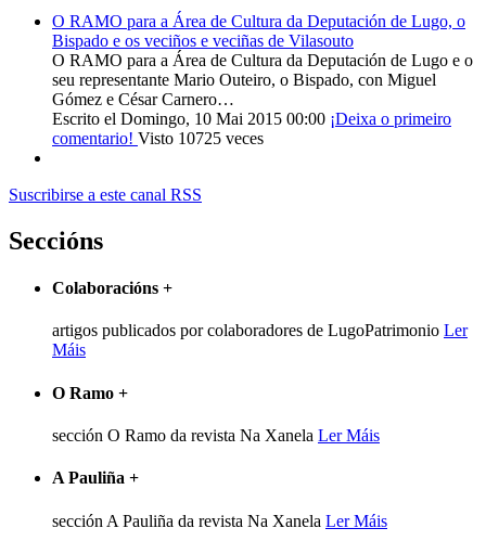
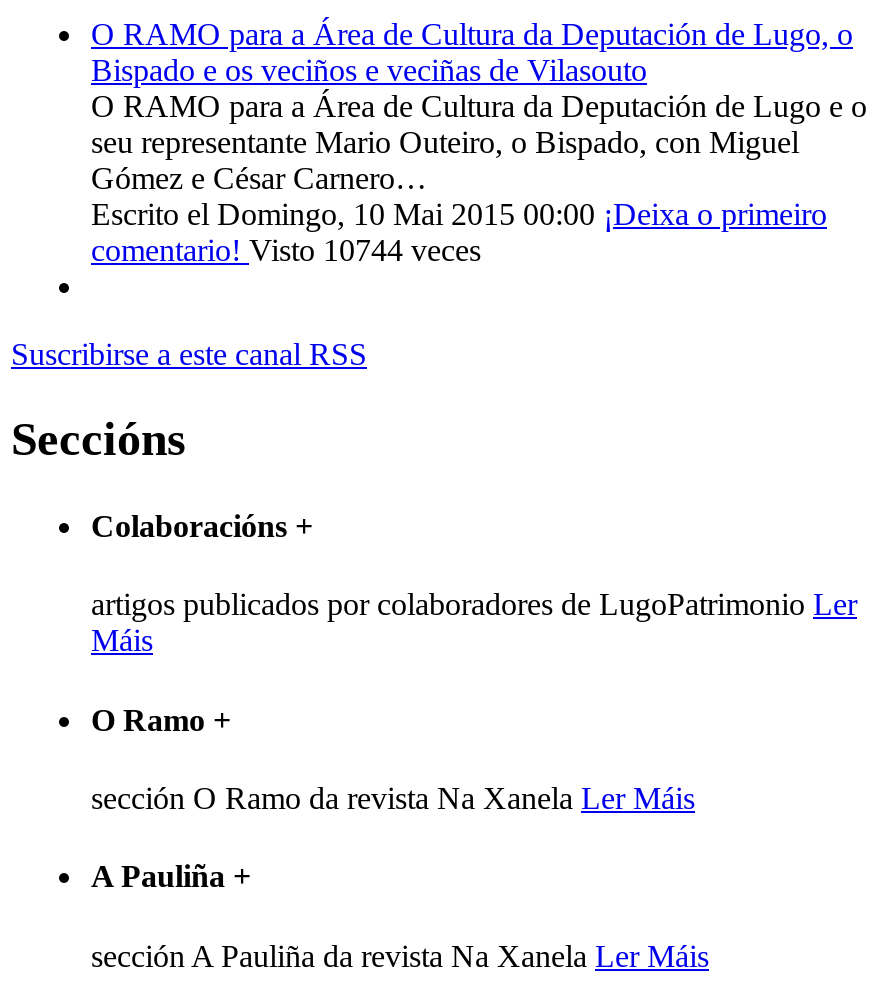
[52,129,264,147] comentario! Visto 10725 veces -> [91,233,481,267] comentario! Visto 10744 veces

